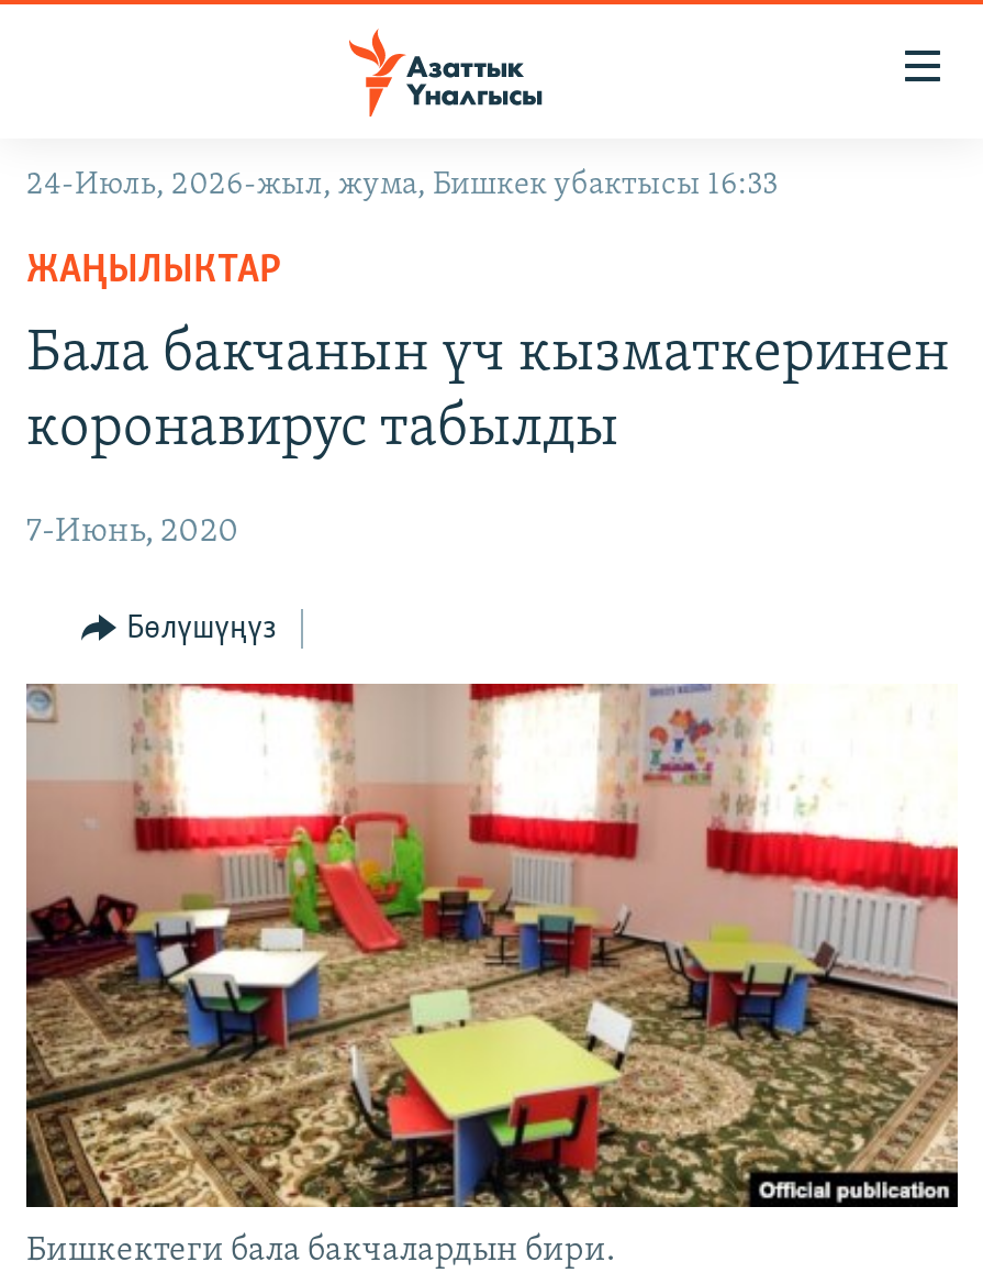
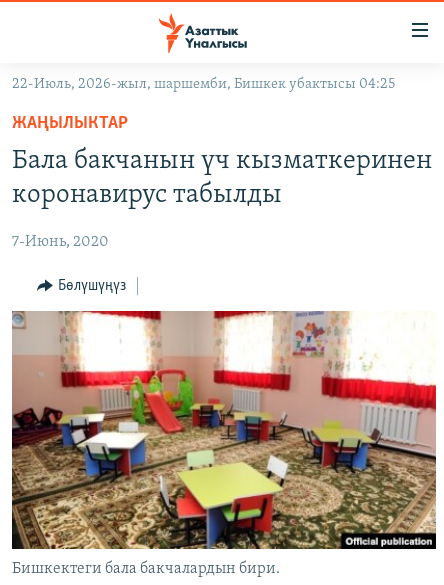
[26,169,778,202] 24-Июль, 2026-жыл, жума, Бишкек убактысы 16:33 -> [12,77,396,92] 22-Июль, 2026-жыл, шаршемби, Бишкек убактысы 04:25

